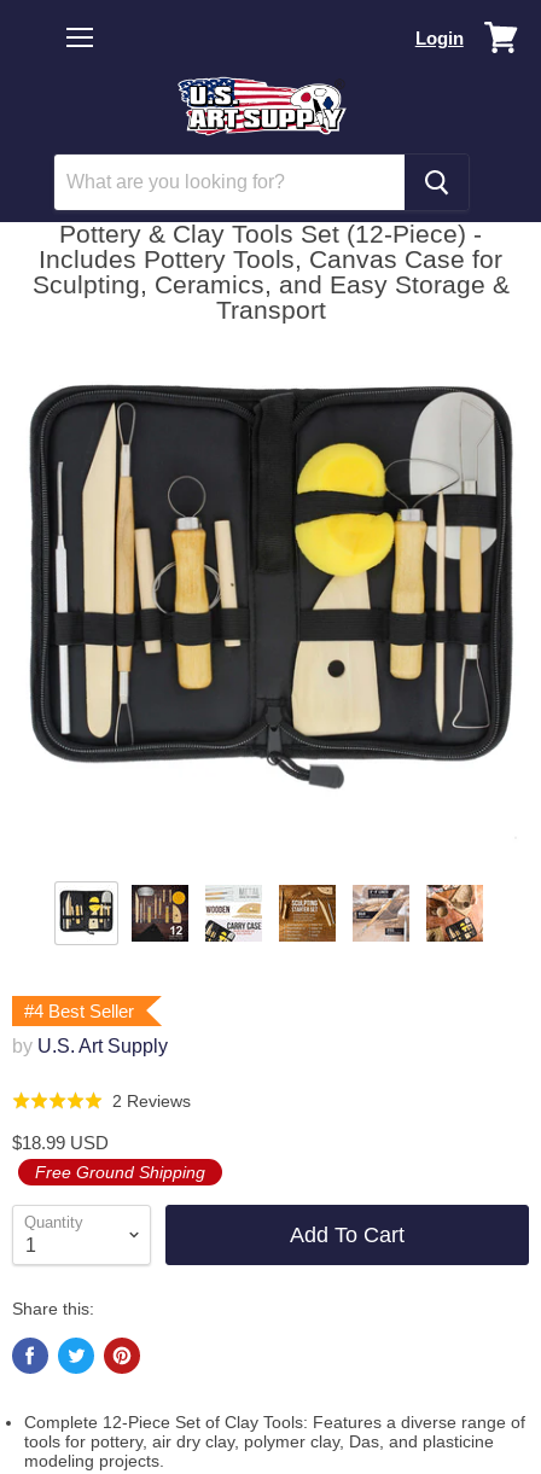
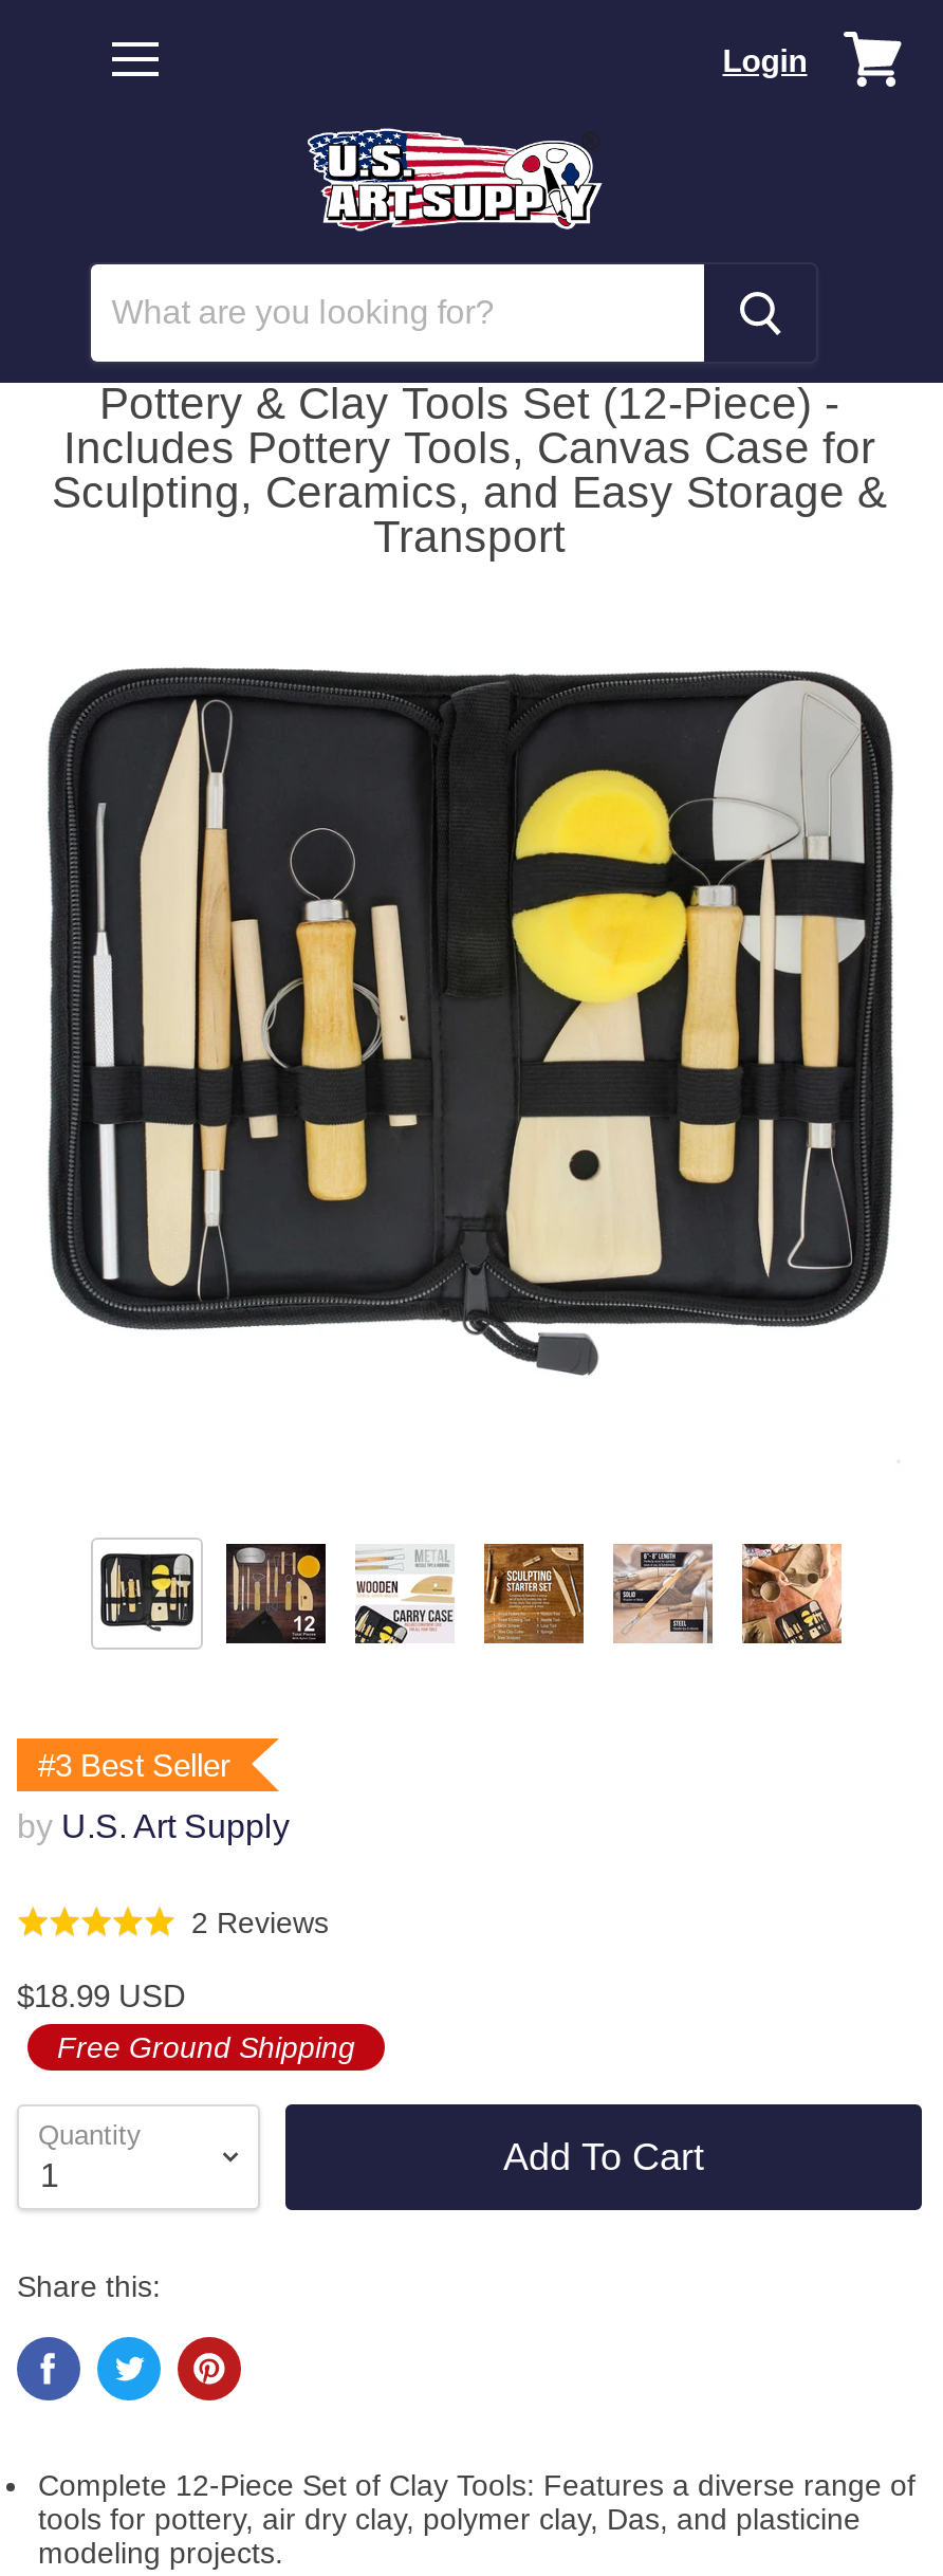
[24,1001,134,1021] #4 Best Seller -> [38,1747,230,1783] #3 Best Seller

